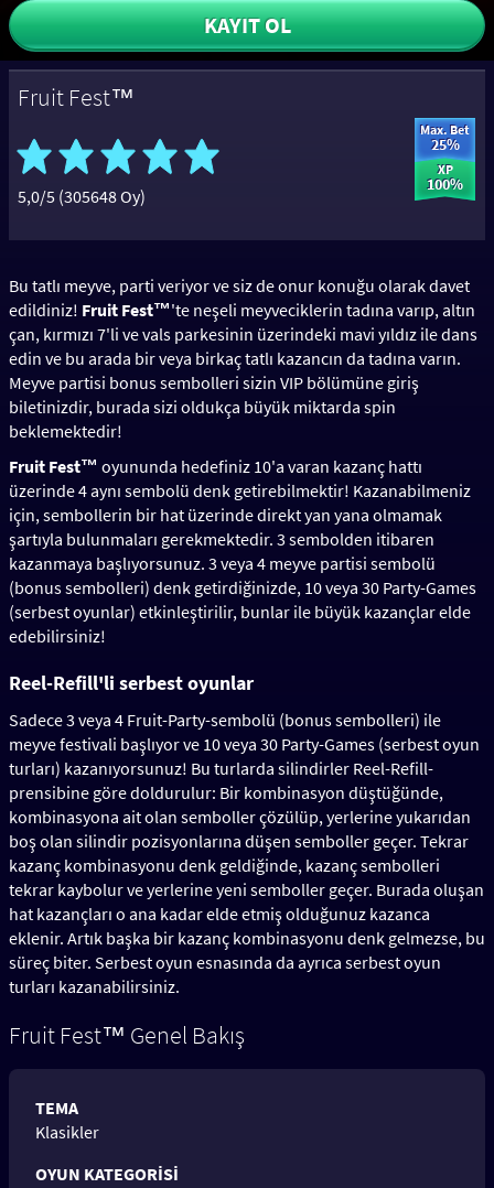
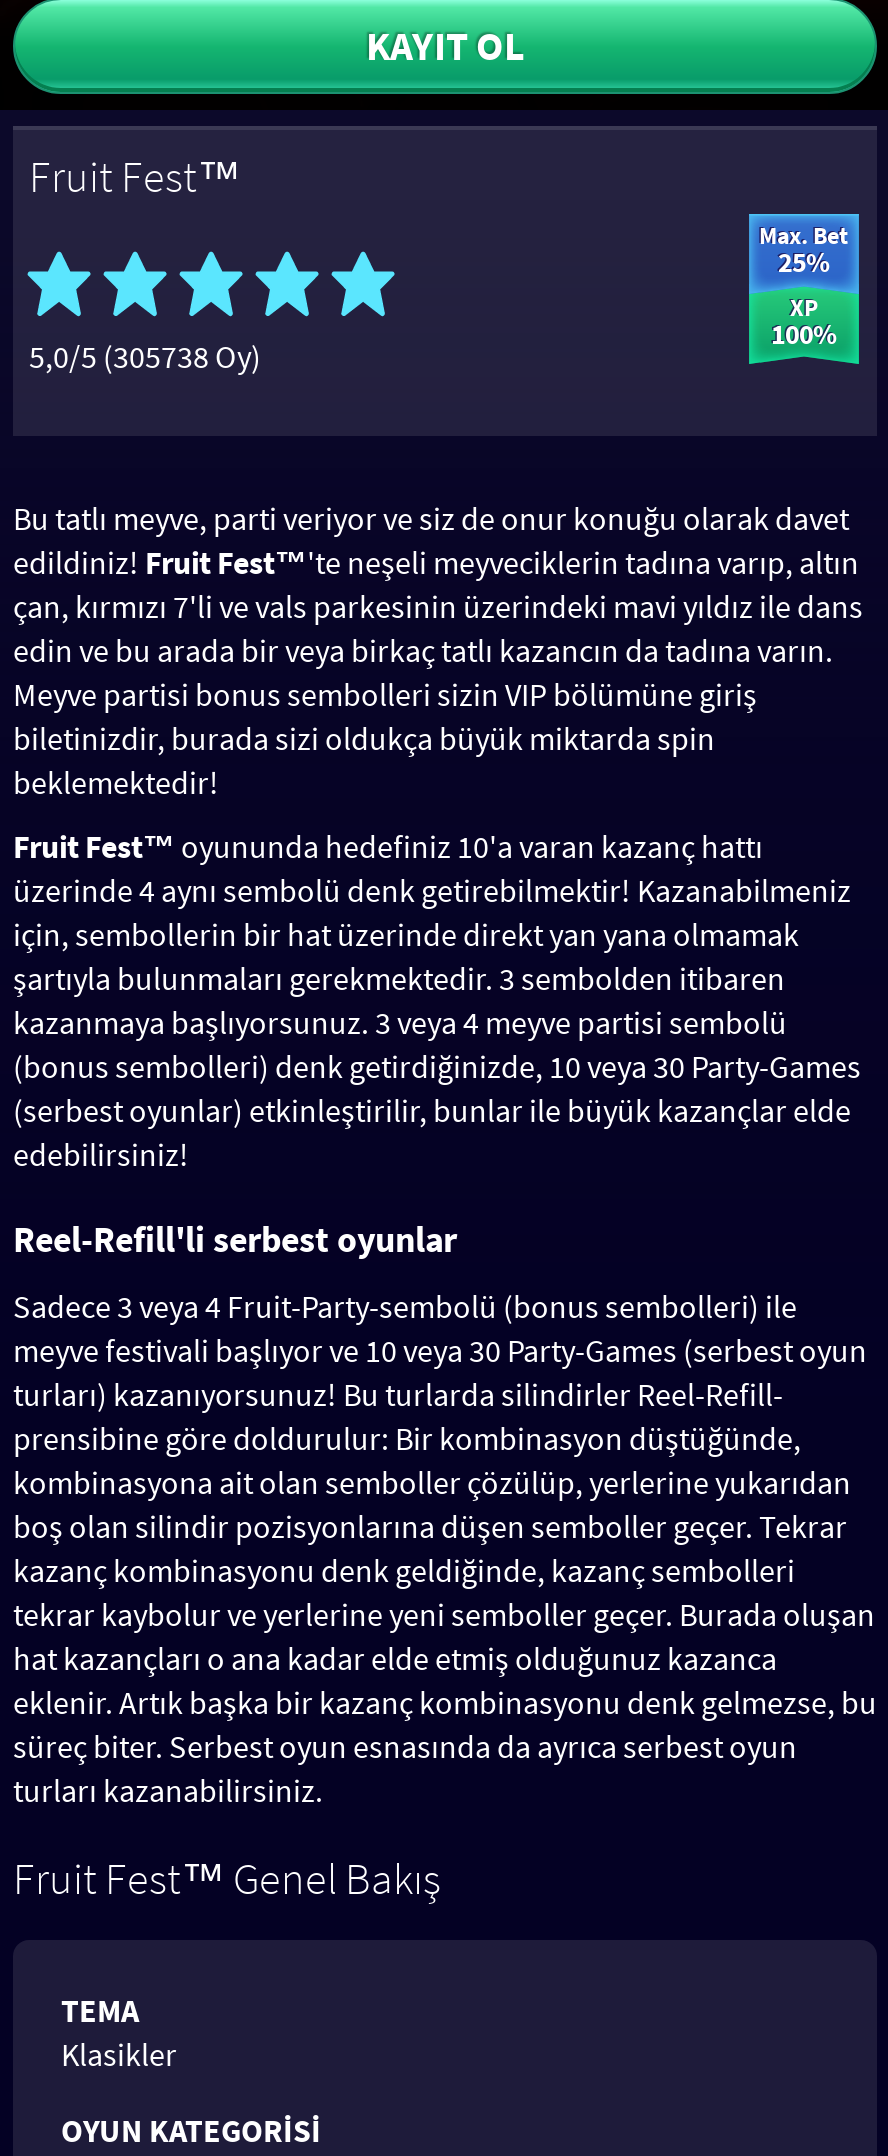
[18,185,146,207] 5,0/5 (305648 Oy) -> [29,336,261,376] 5,0/5 (305738 Oy)

